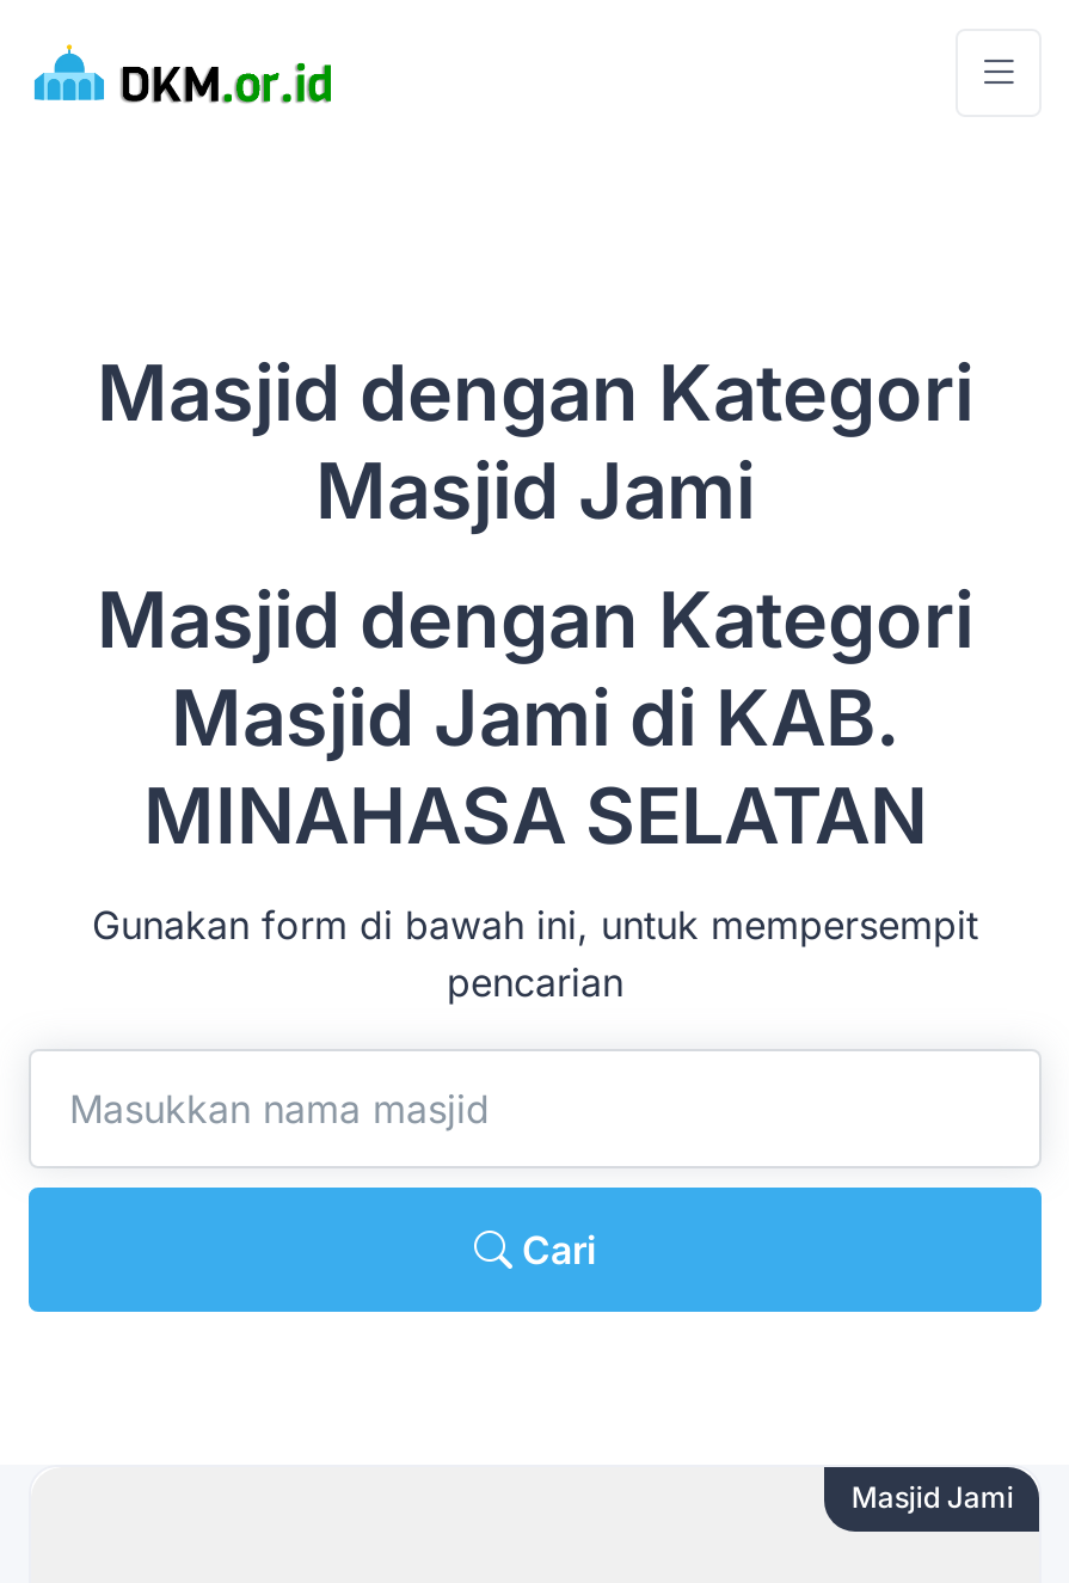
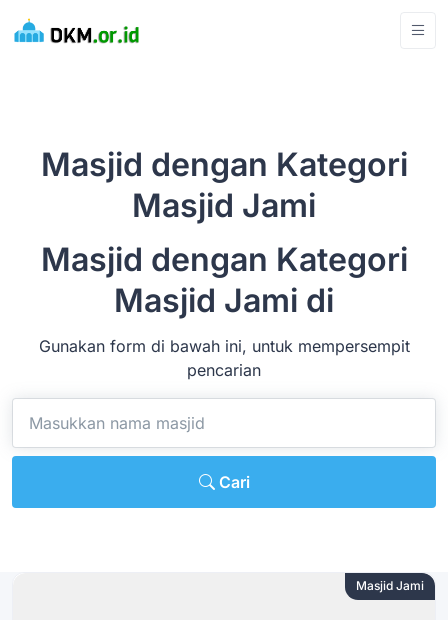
[143,671,927,863] Masjid Jami di KAB. | MINAHASA SELATAN -> [114,281,334,320] Masjid Jami di

